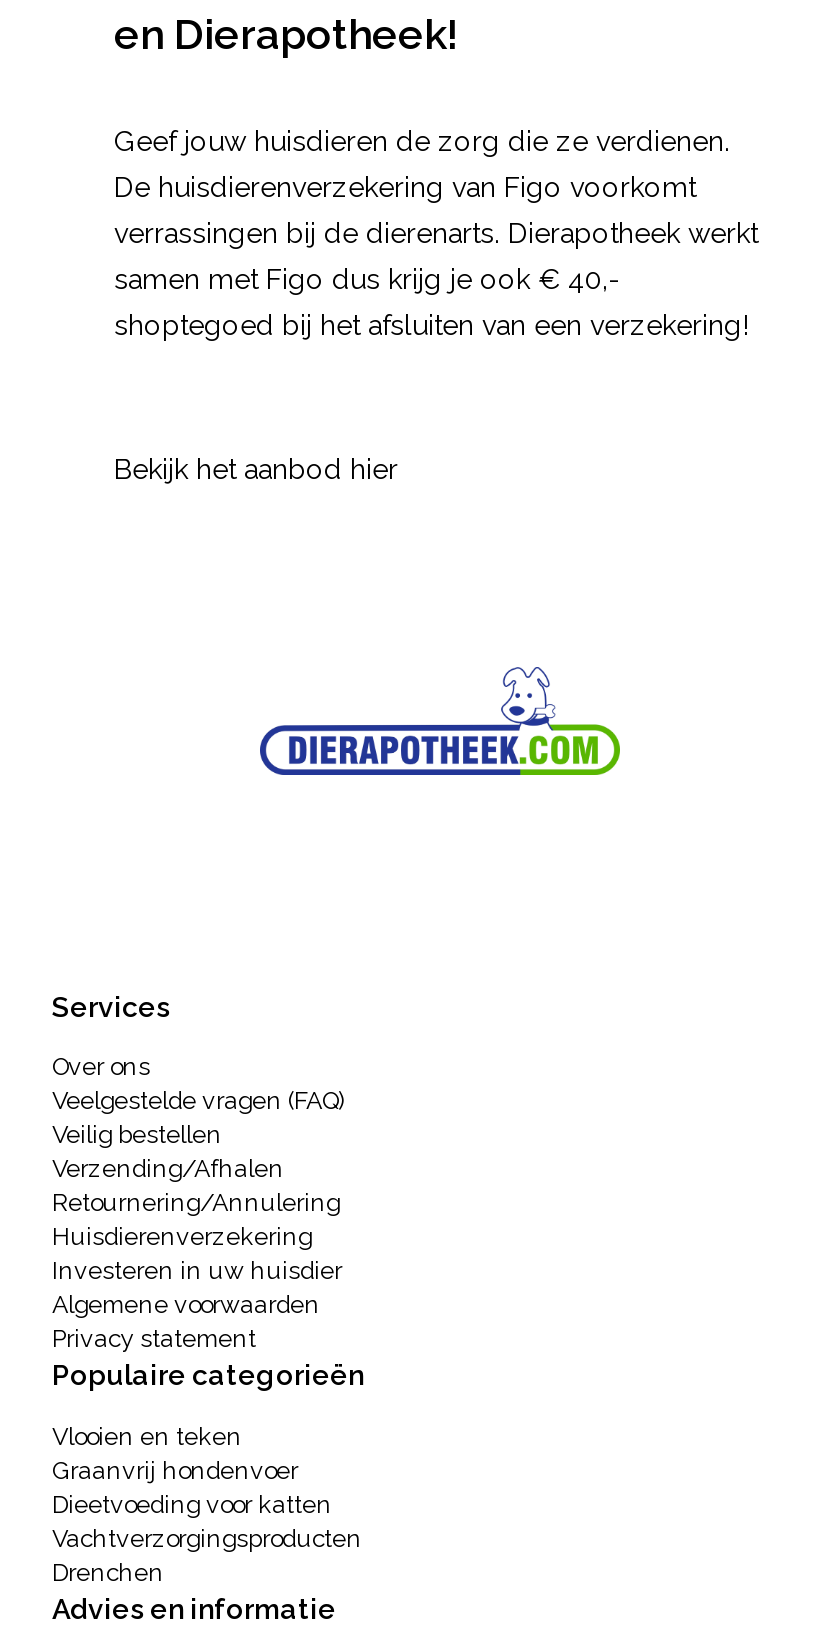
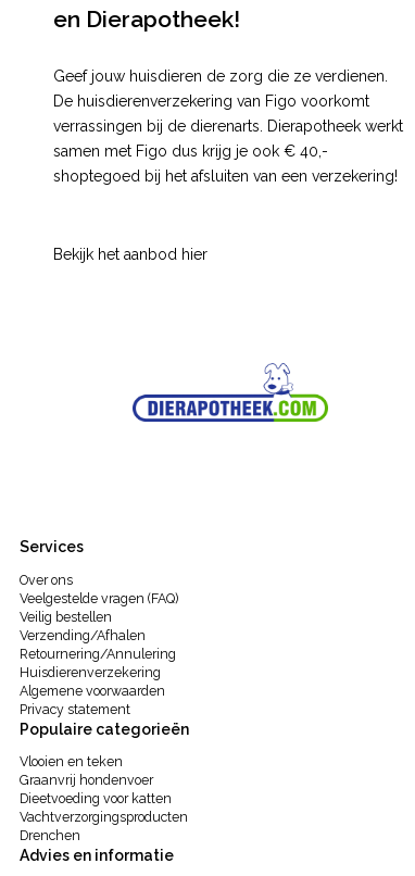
[52,1255,342,1285] Investeren in uw huisdier -> none

